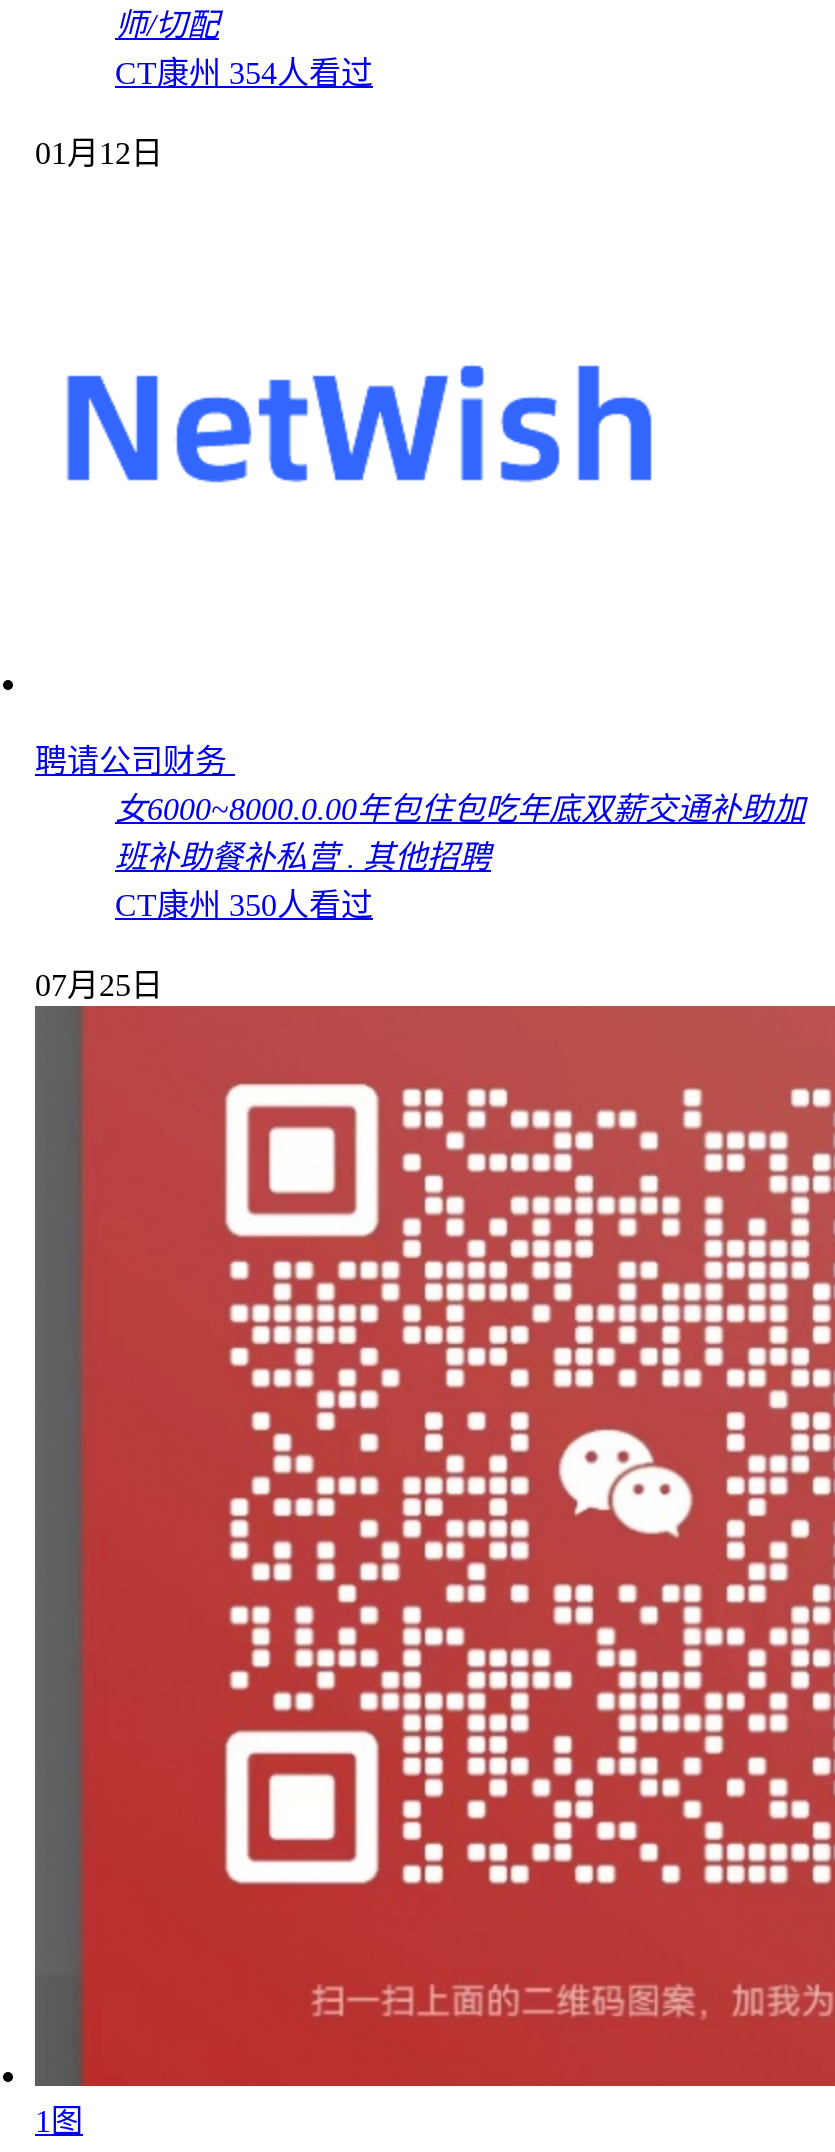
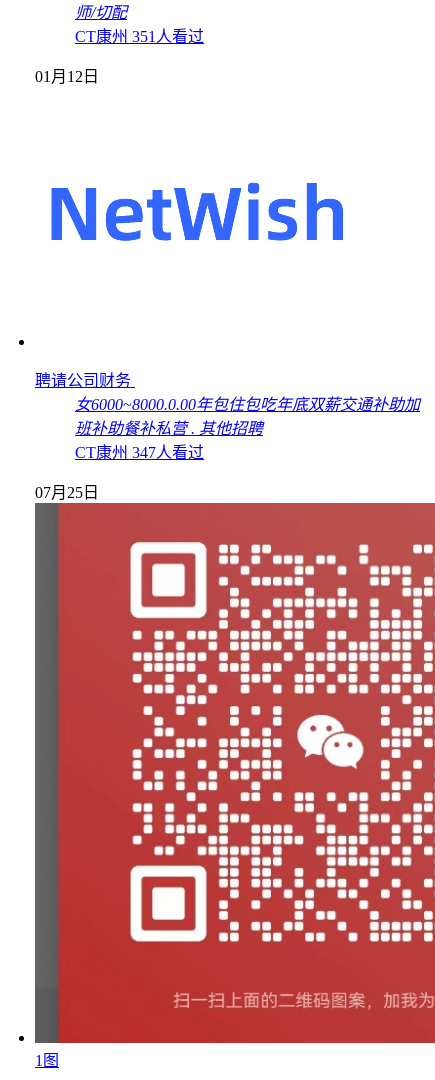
[115,56,373,90] CT康州 354人看过 -> [75,28,204,45] CT康州 351人看过
[115,888,373,922] CT康州 350人看过 -> [75,444,204,461] CT康州 347人看过

